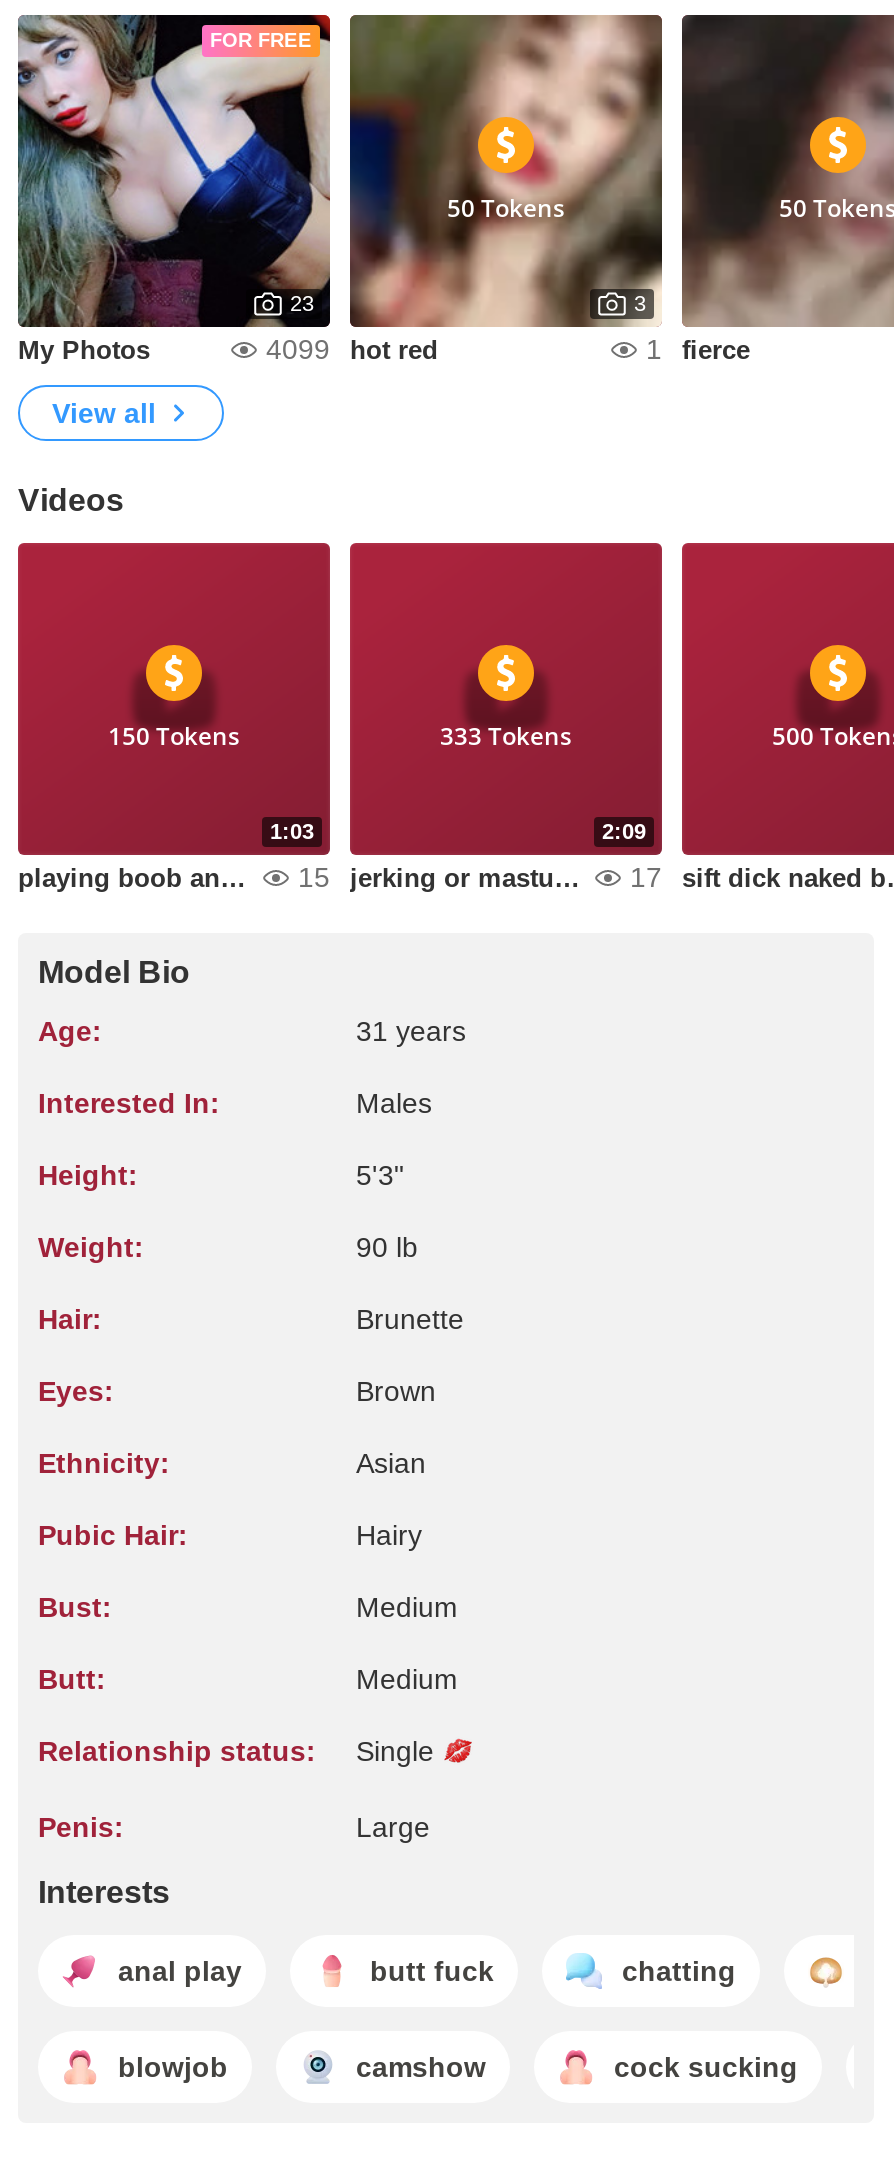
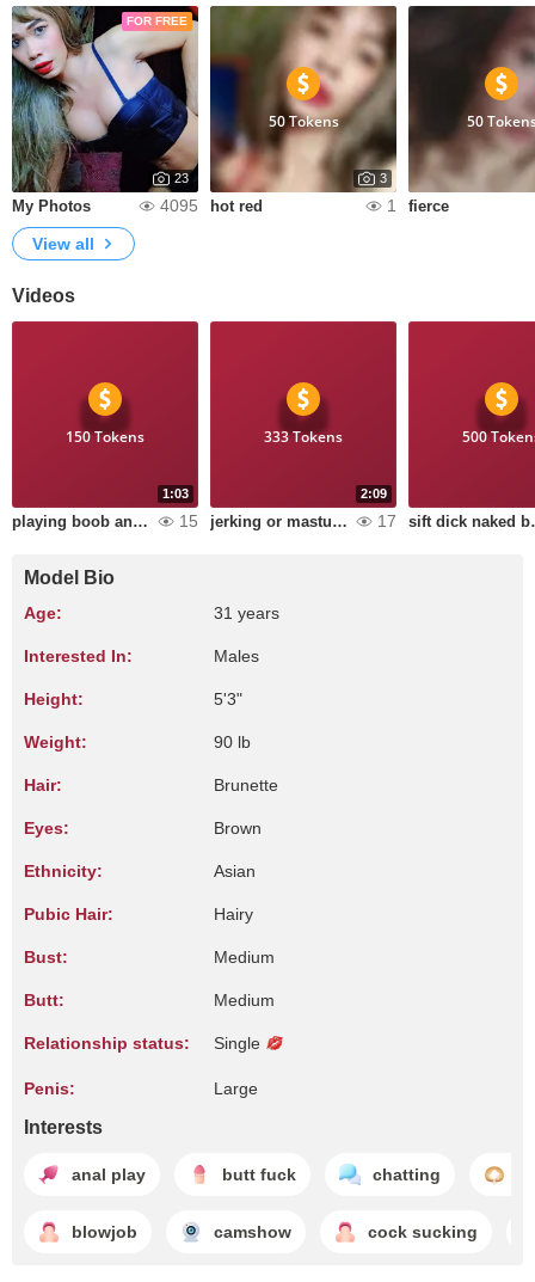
[266,333,438,365] 4099 hot red -> [160,196,263,215] 4095 hot red

